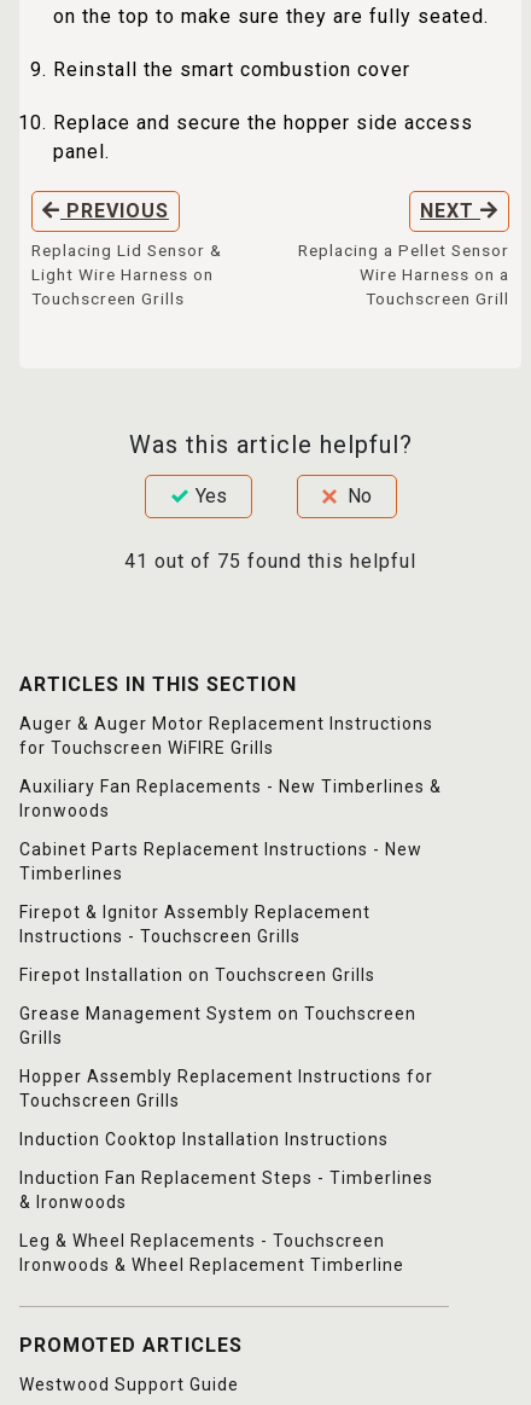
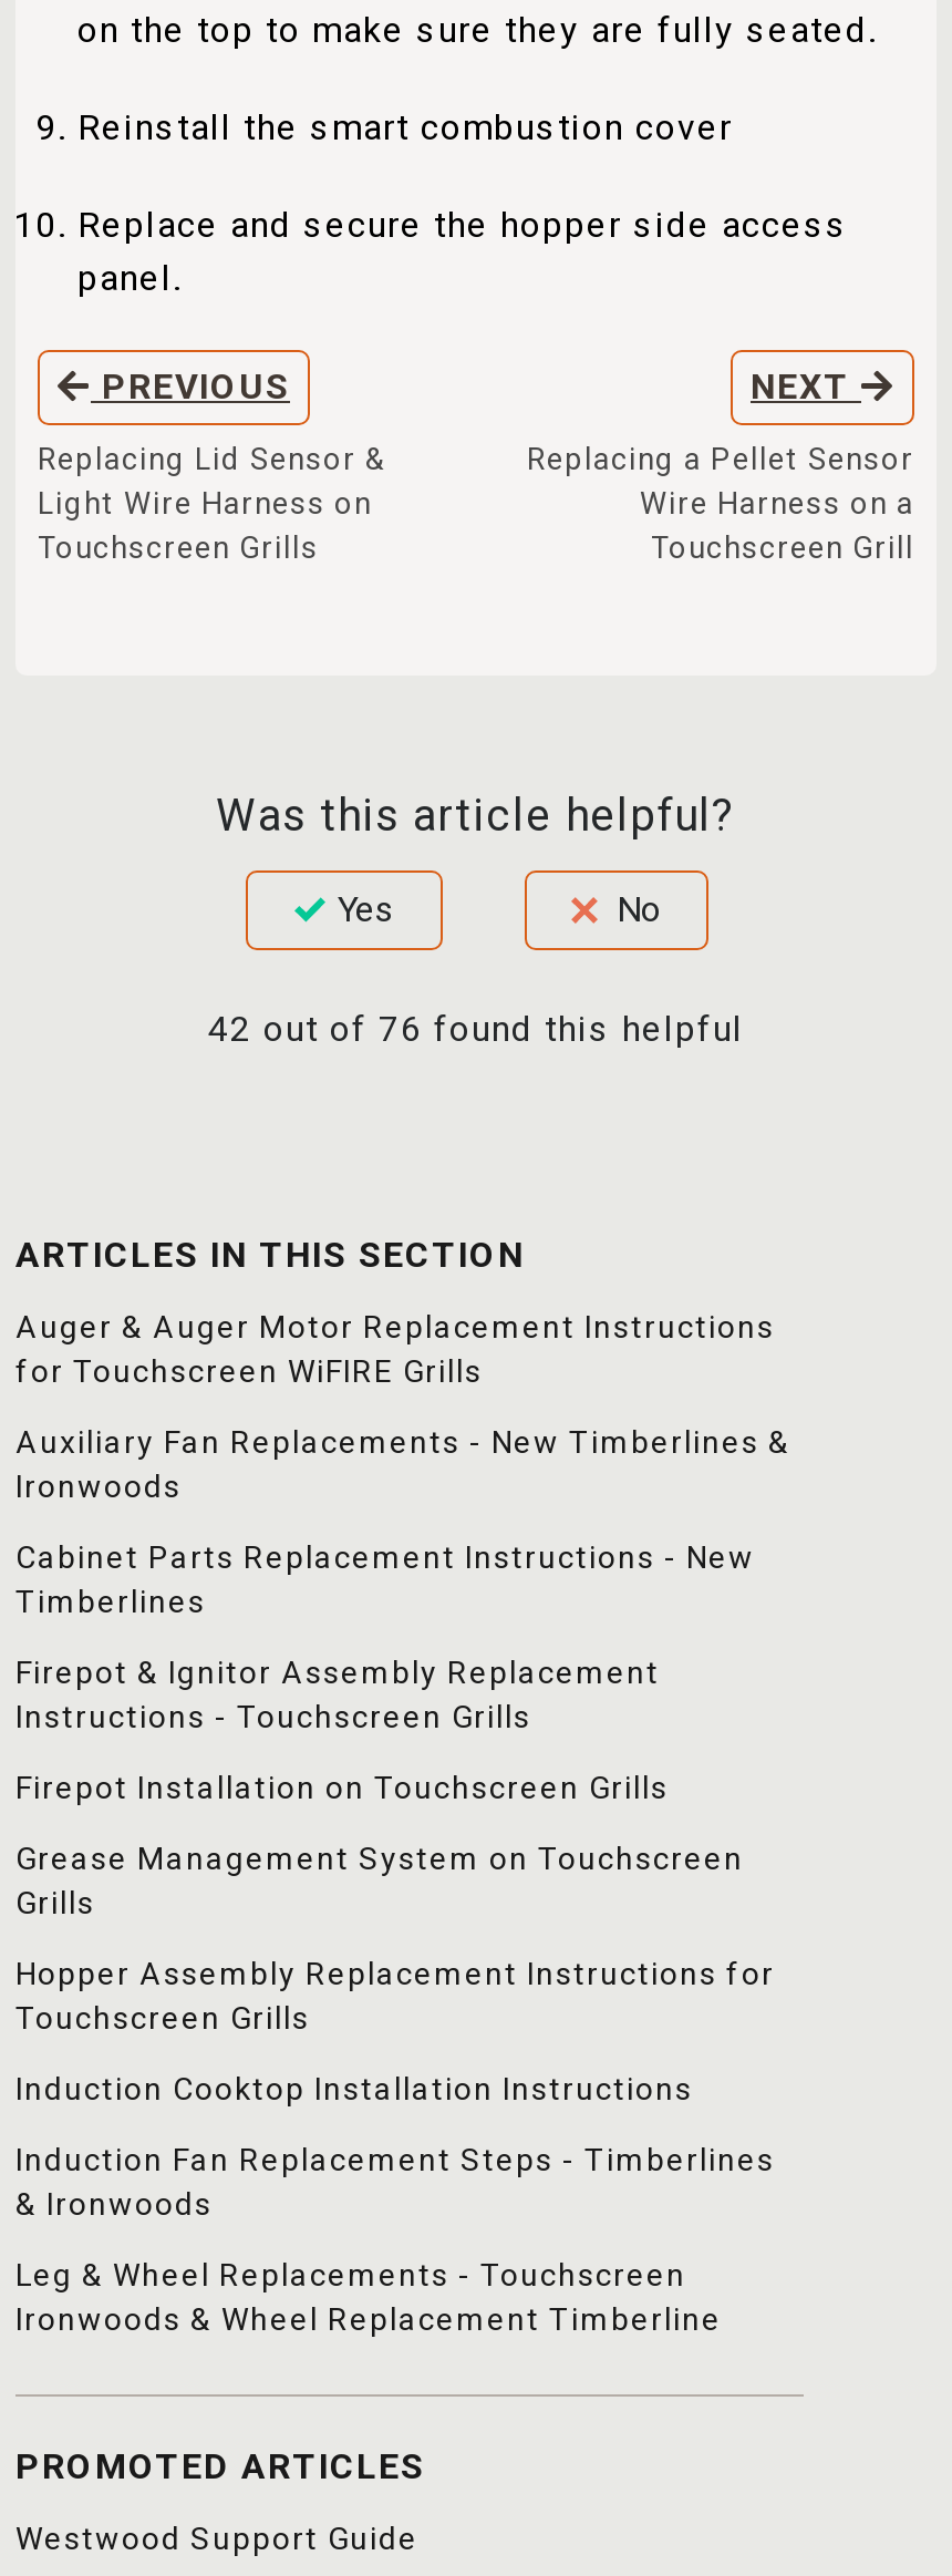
[124,550,416,573] 41 out of 75 found this helpful -> [208,1008,744,1051] 42 out of 76 found this helpful

